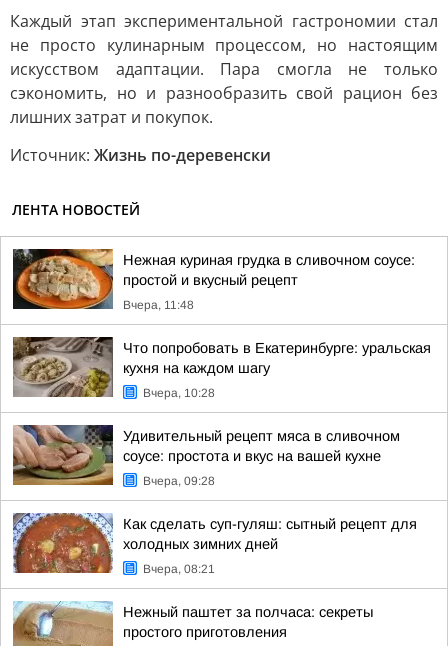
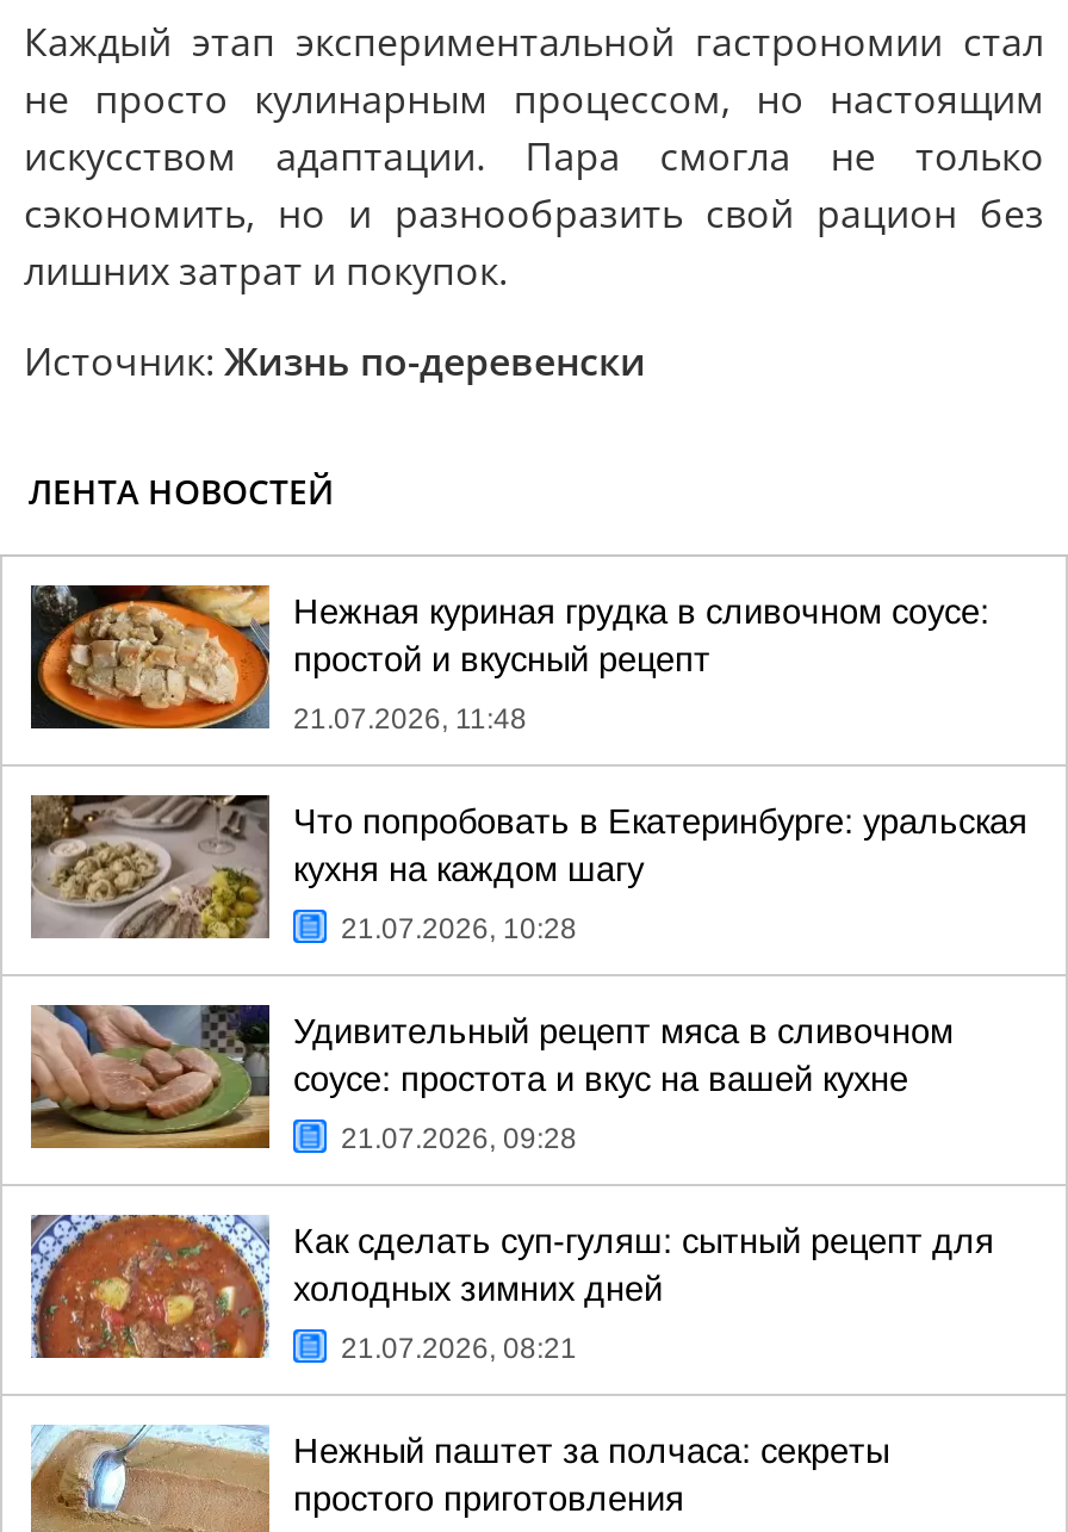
[123,298,194,312] Вчера, 11:48 -> [293,702,527,736] 21.07.2026, 11:48
[143,386,215,400] Вчера, 10:28 -> [341,912,577,945] 21.07.2026, 10:28
[143,474,215,488] Вчера, 09:28 -> [341,1122,577,1155] 21.07.2026, 09:28
[143,562,215,576] Вчера, 08:21 -> [341,1332,577,1365] 21.07.2026, 08:21

